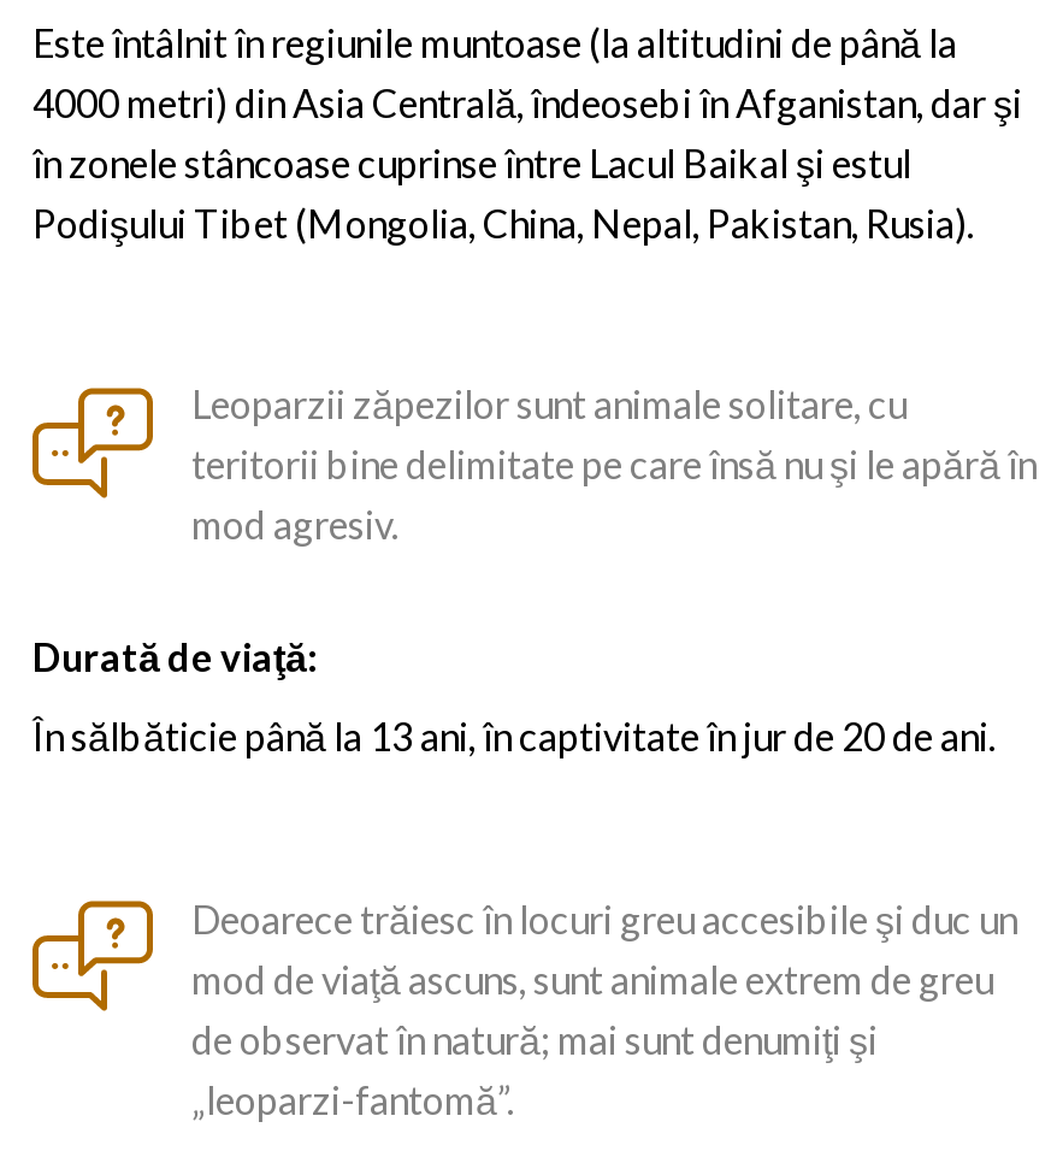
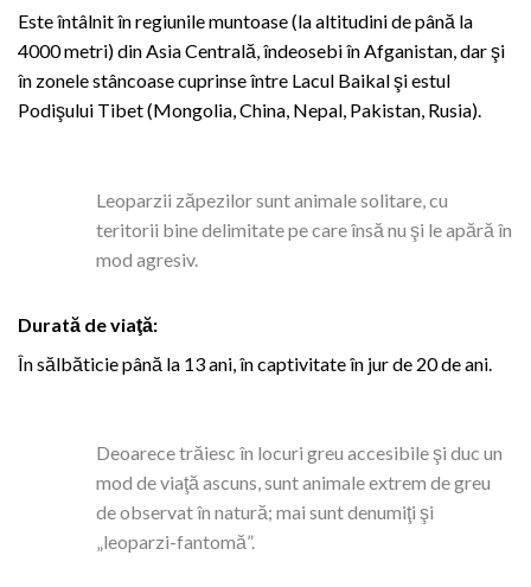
[30,385,155,501] [image] -> none
[30,898,155,1014] [image] -> none

